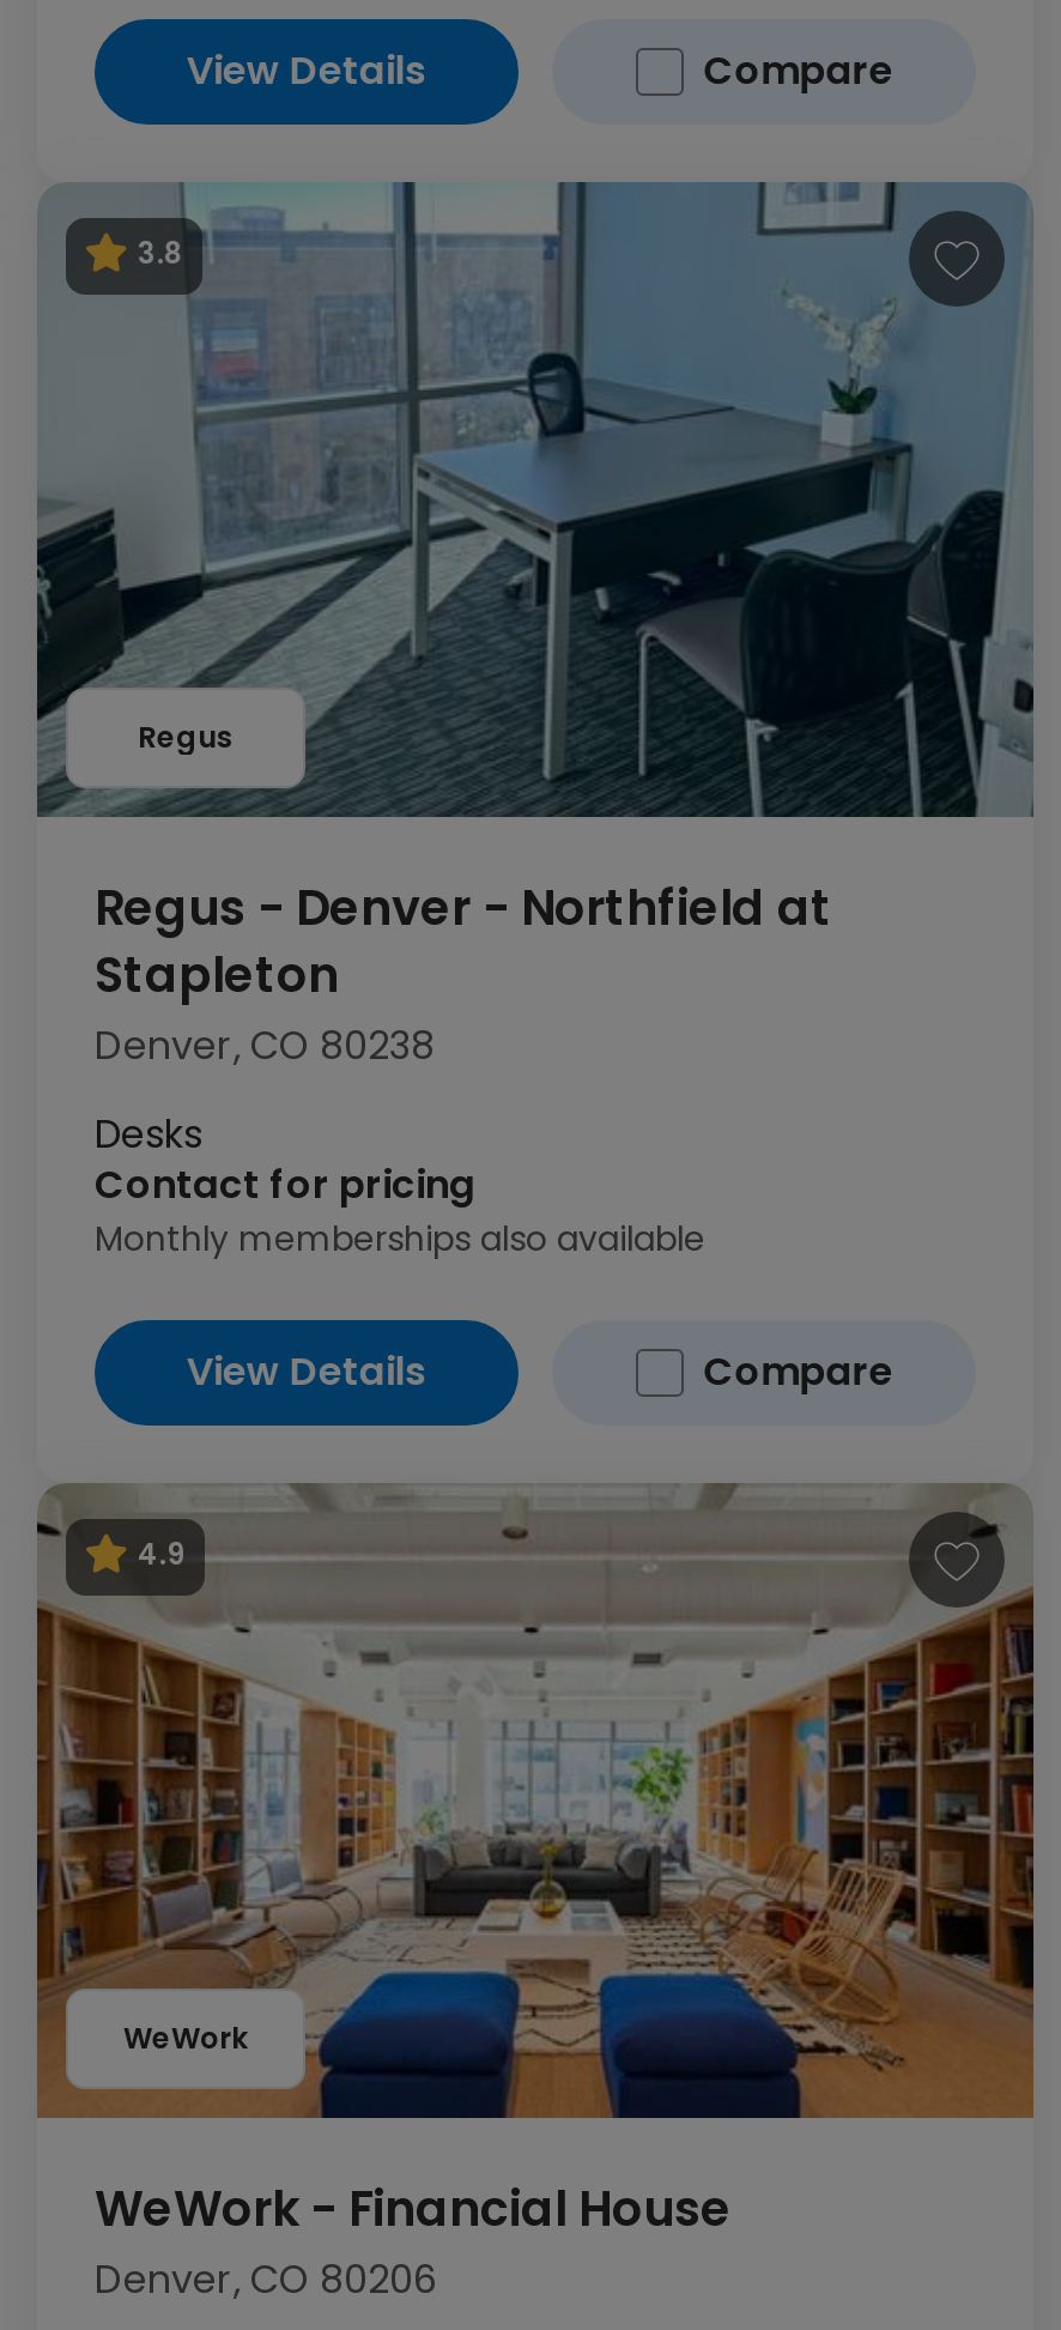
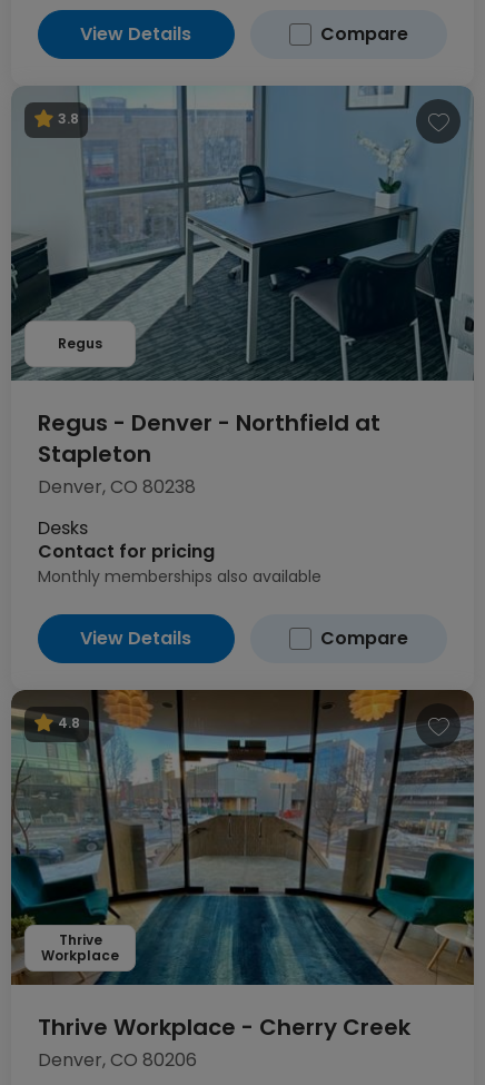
[35,1483,1036,2120] [image] | 4.9 -> [10,689,475,986] [image] | 4.8
[123,2017,248,2058] WeWork -> [41,930,119,965] Thrive | Workplace
[95,2175,732,2243] WeWork - Financial House -> [38,1012,410,1043] Thrive Workplace - Cherry Creek

